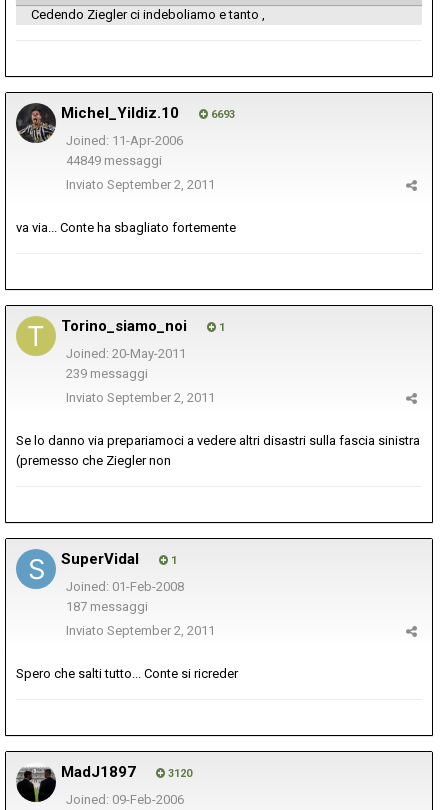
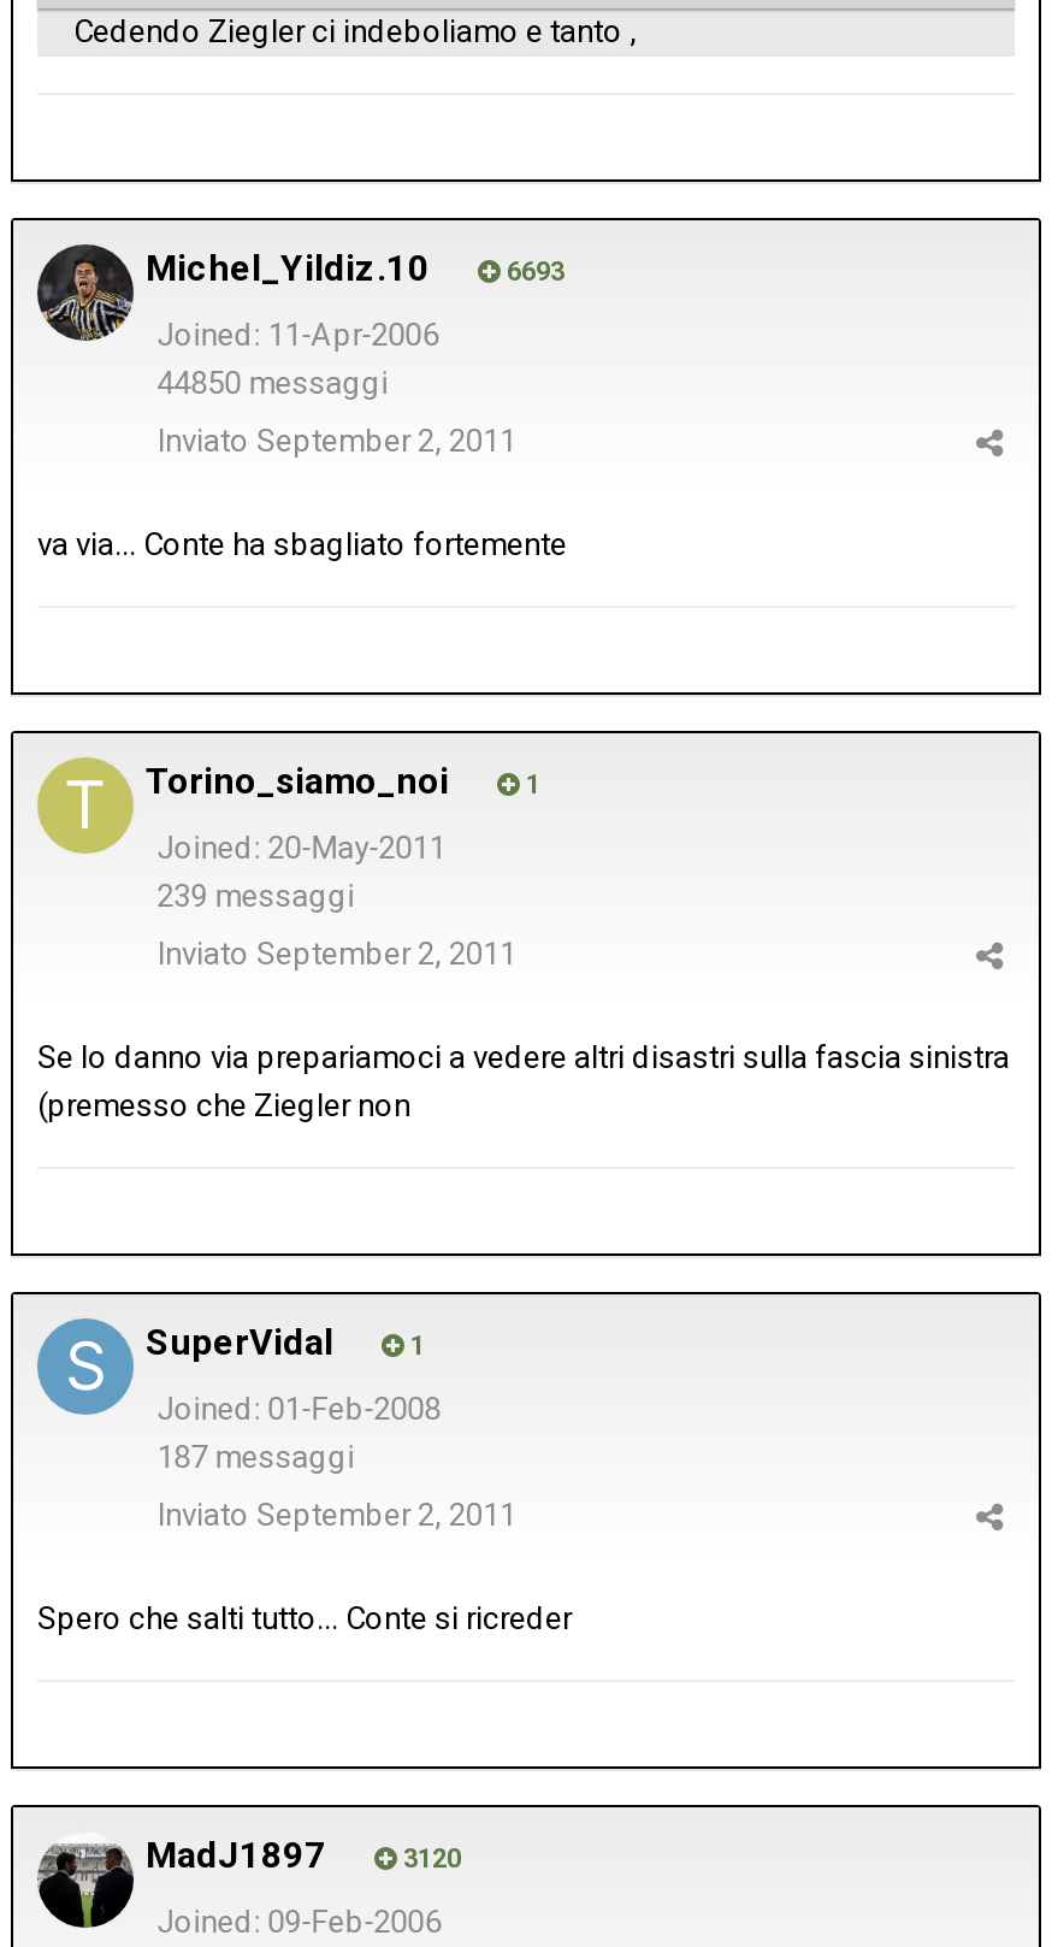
[66,153,162,168] 44849 messaggi -> [157,366,388,402] 44850 messaggi

